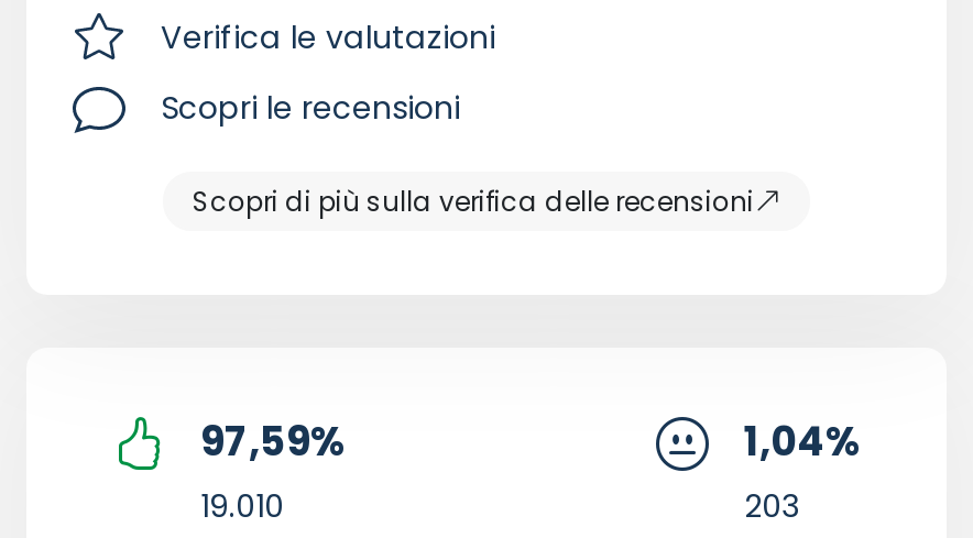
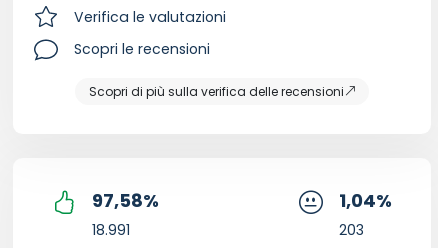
[200,413,346,468] 97,59% -> [92,188,159,213] 97,58%
[200,484,284,528] 19.010 -> [92,220,130,240] 18.991

